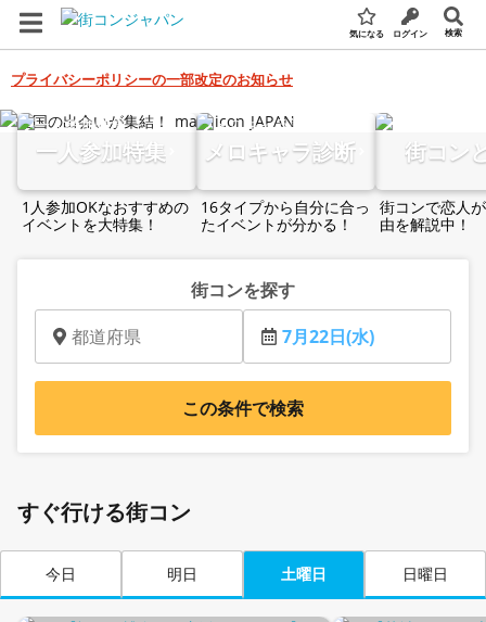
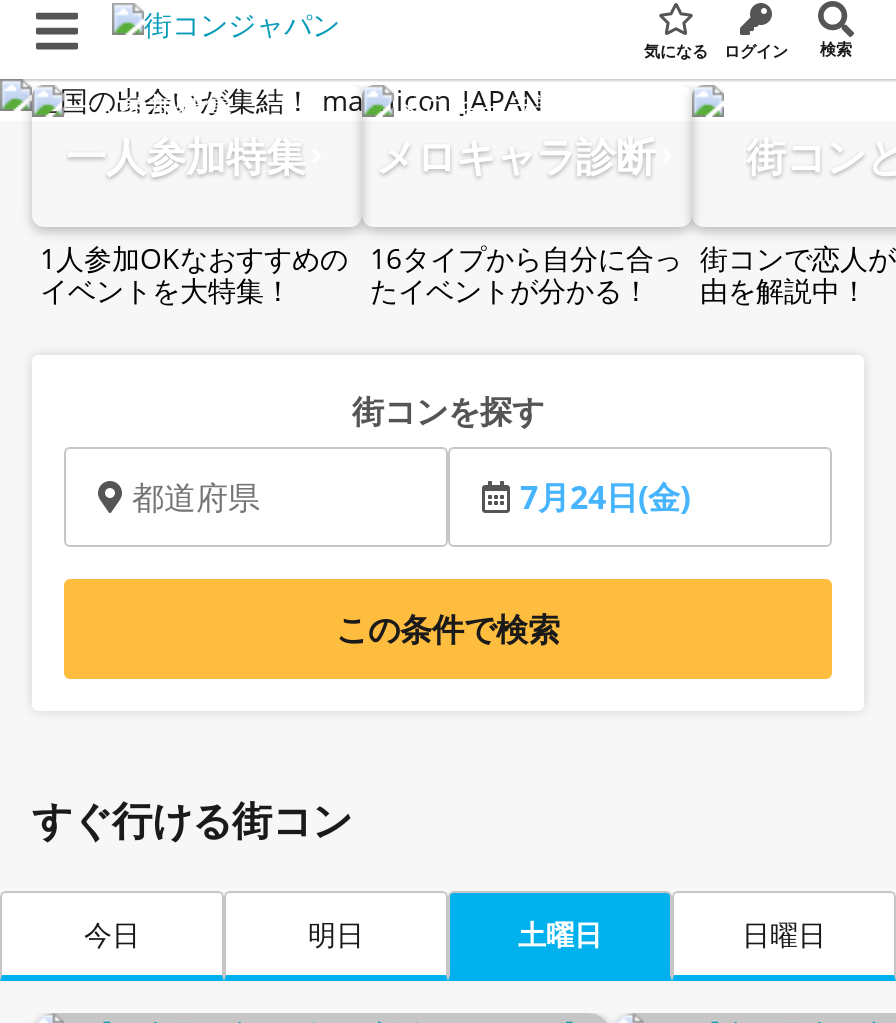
[11,69,293,88] プライバシーポリシーの一部改定のお知らせ -> none
[282,325,374,348] 7月22日(水) -> [520,475,690,519] 7月24日(金)

